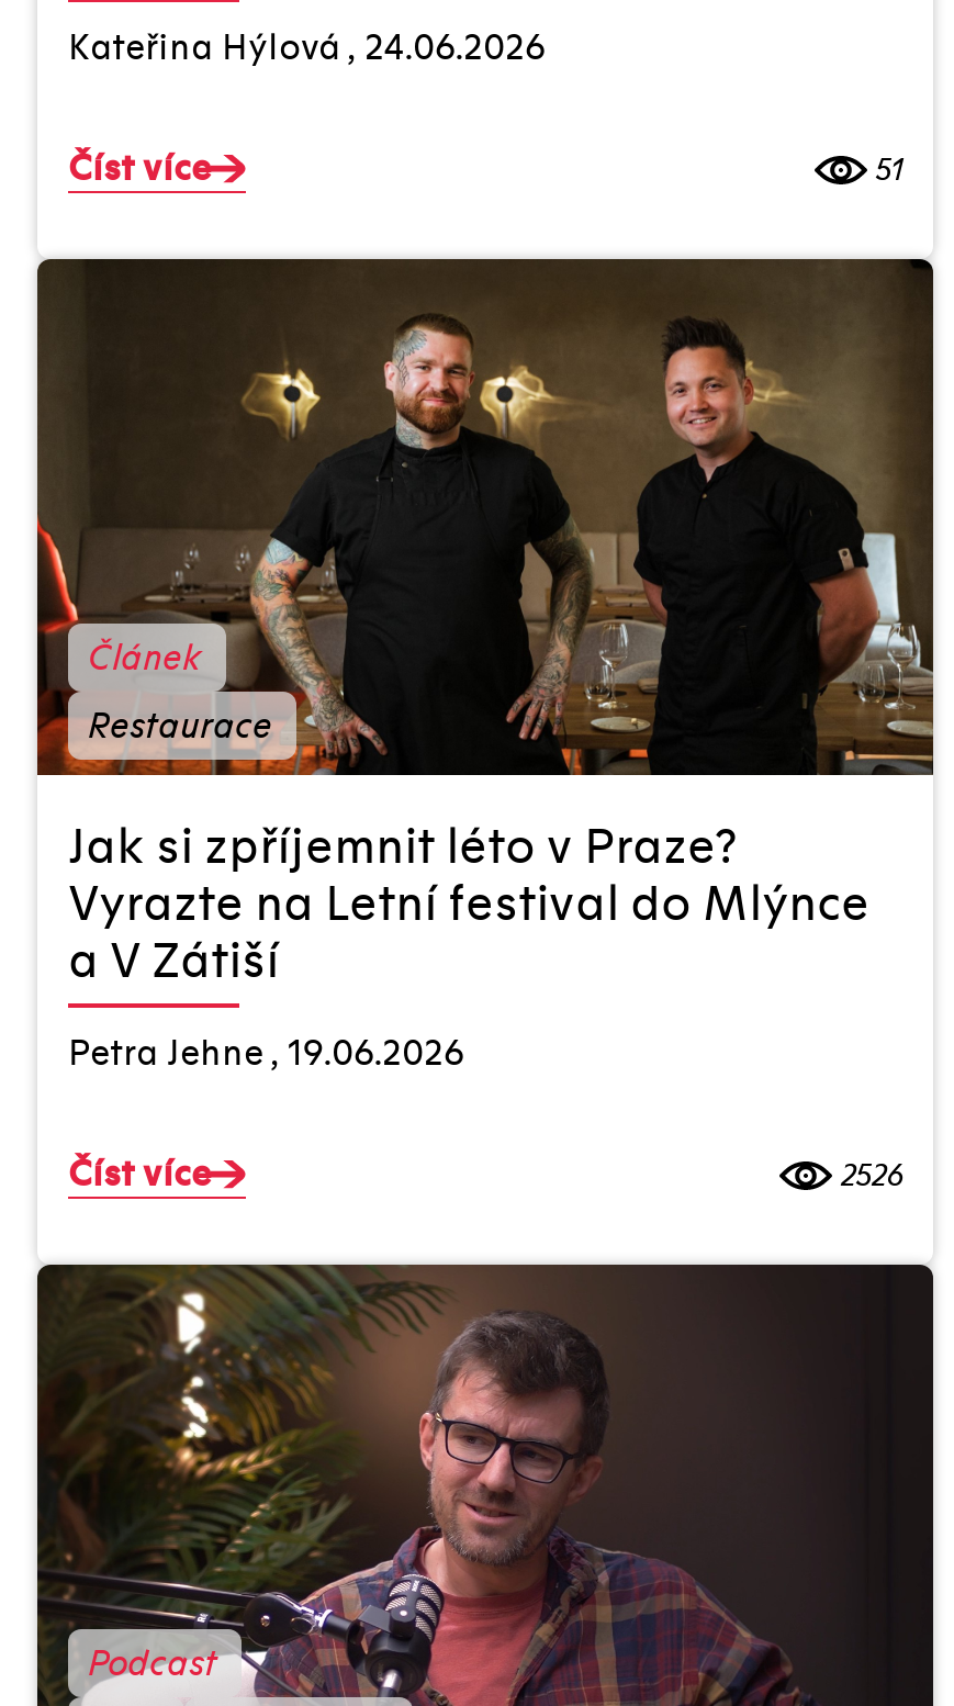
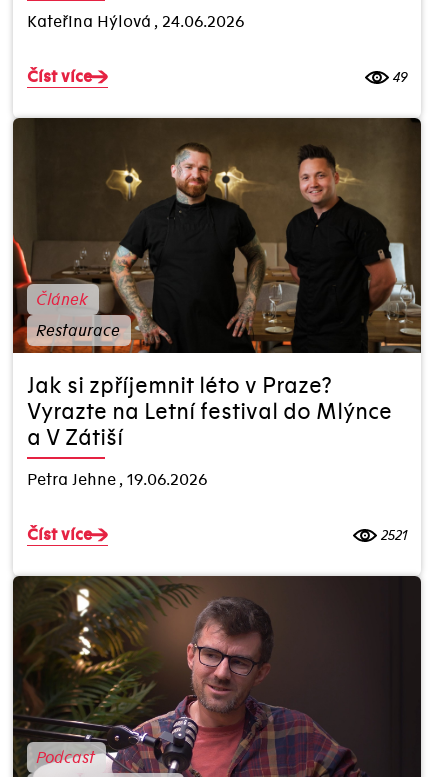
[867,151,902,189] 51 -> [389,69,407,86] 49
[832,1157,902,1194] 2526 -> [377,527,407,544] 2521

